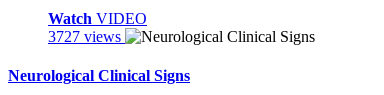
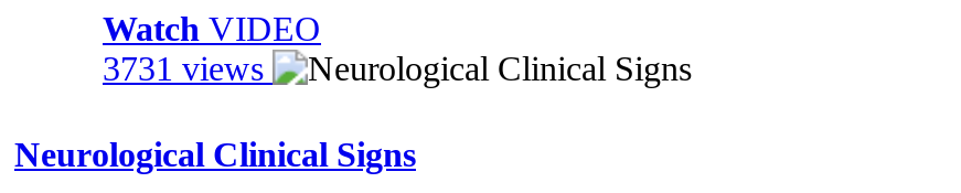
[48,28,125,45] 3727 views -> [103,49,273,87] 3731 views

